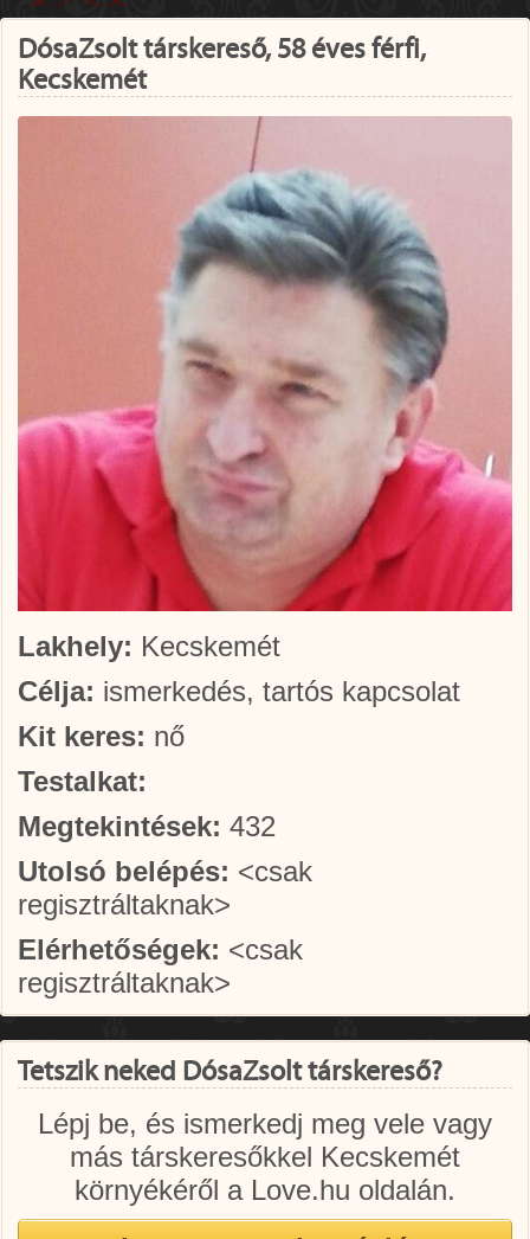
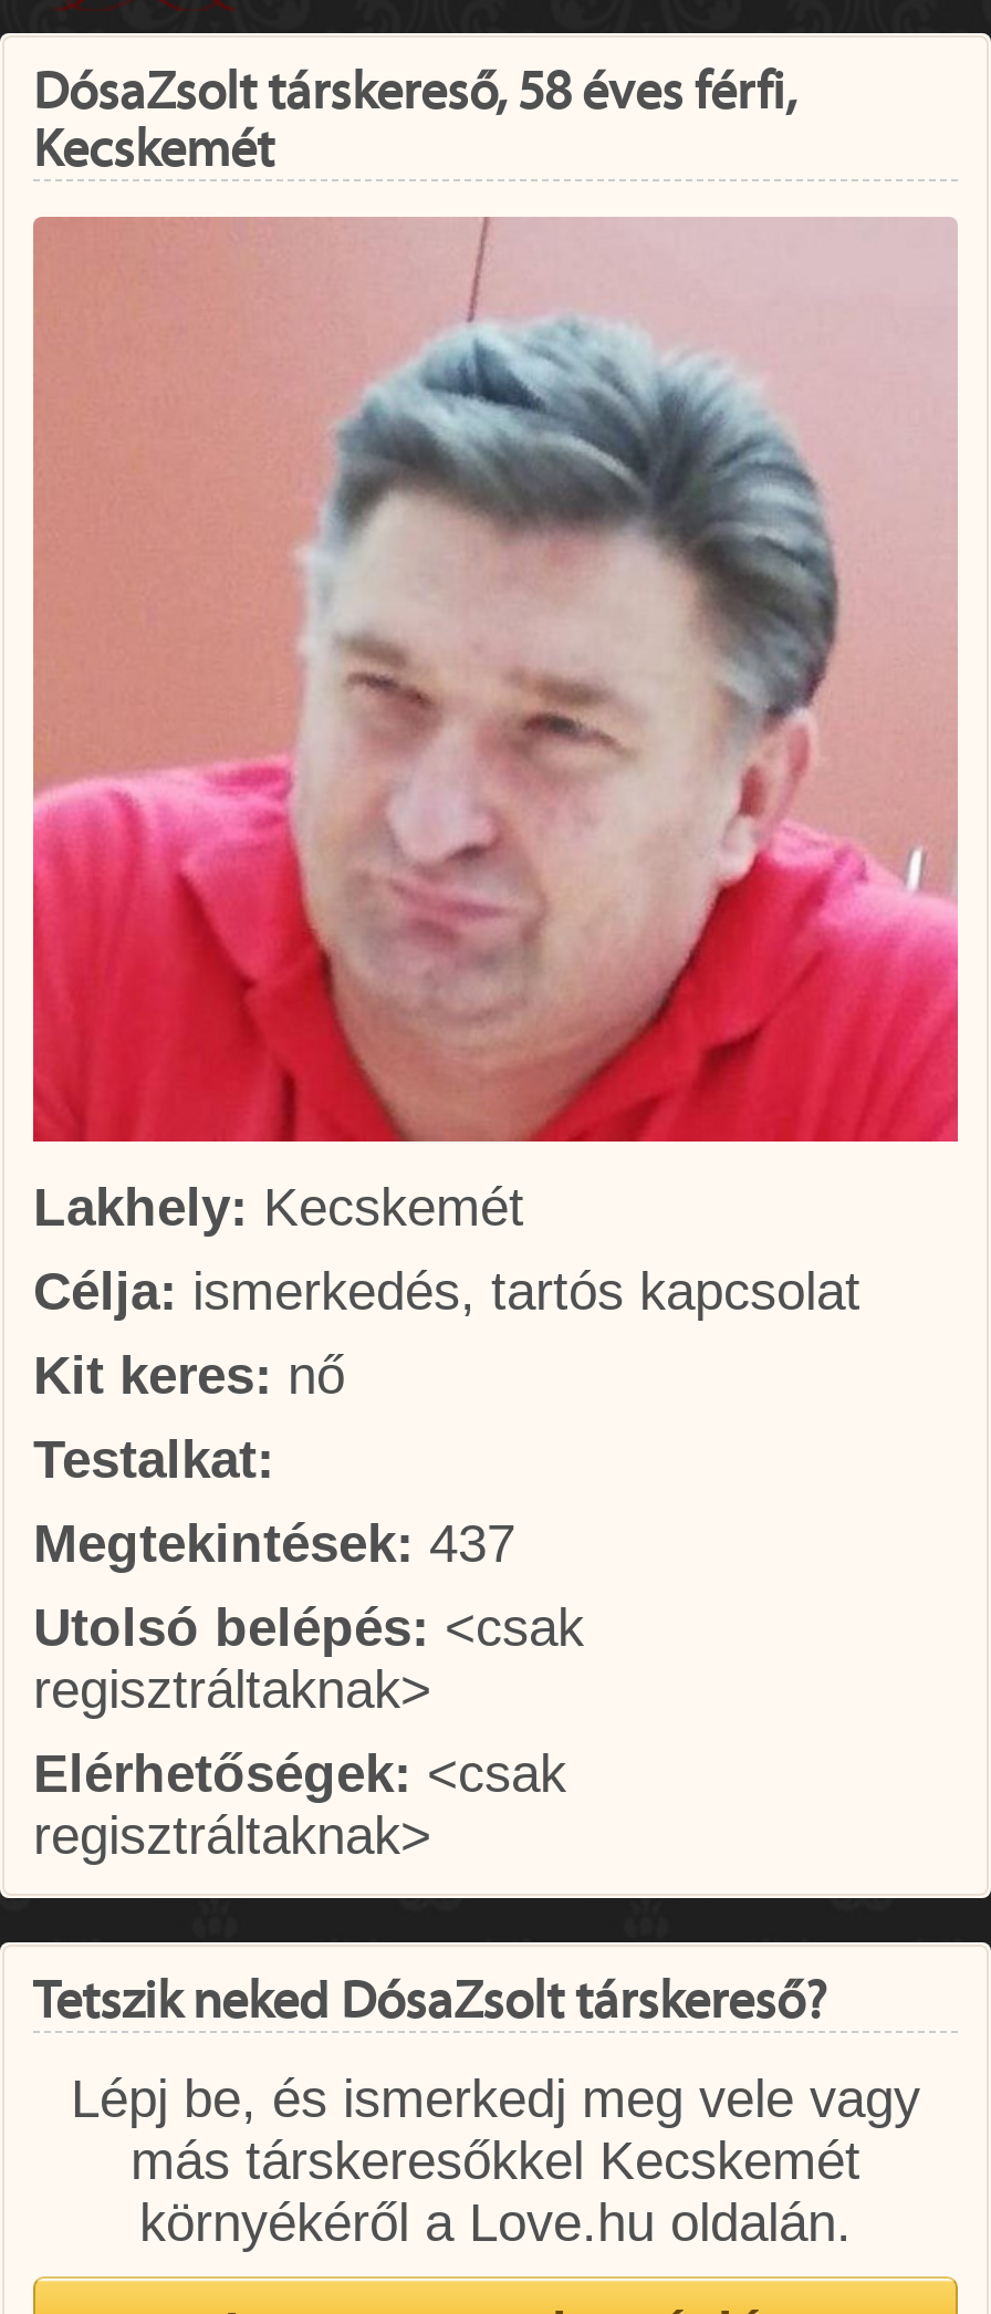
[18,810,276,842] Megtekintések: 432 -> [33,1513,515,1573] Megtekintések: 437

